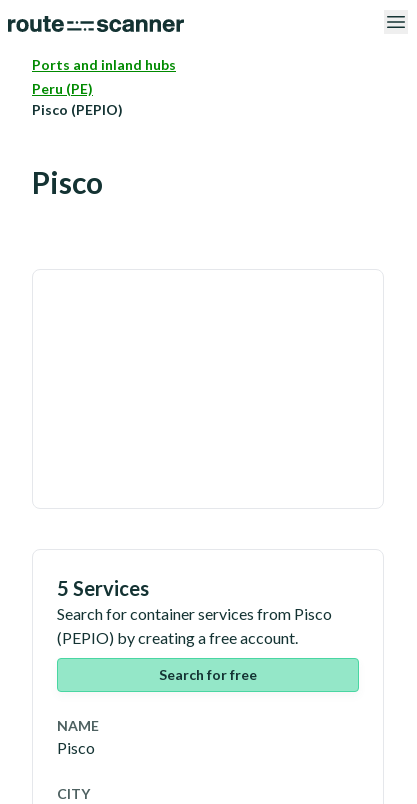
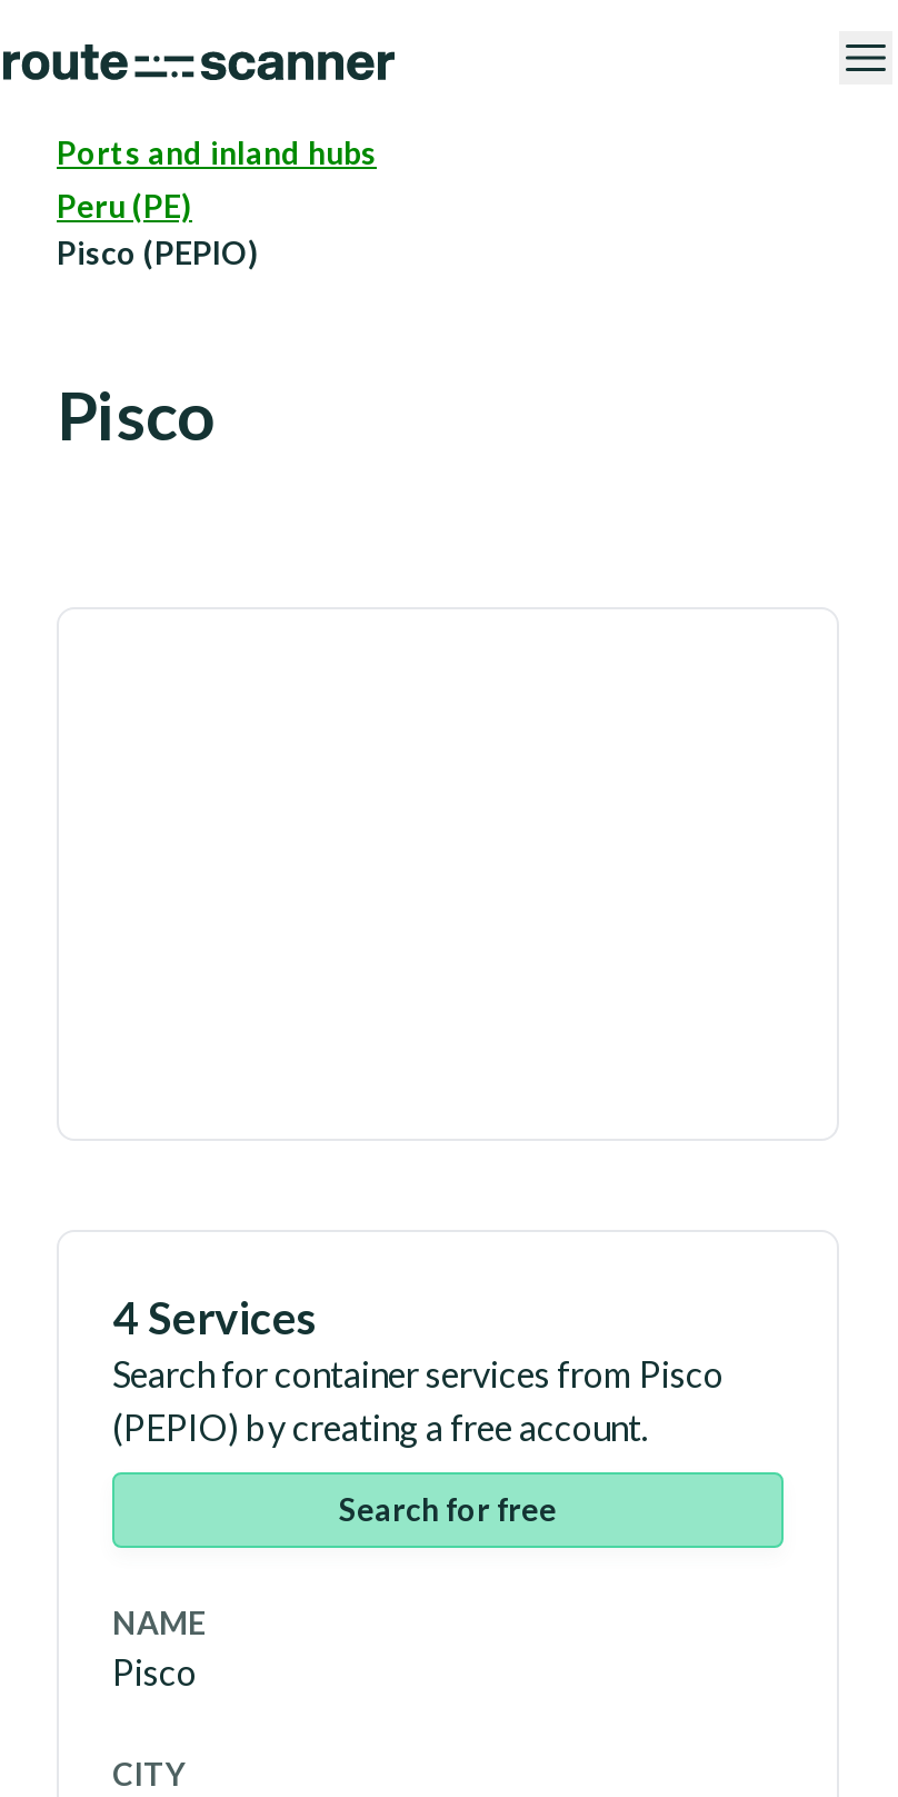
[57,576,149,600] 5 Services -> [112,1290,317,1343] 4 Services

